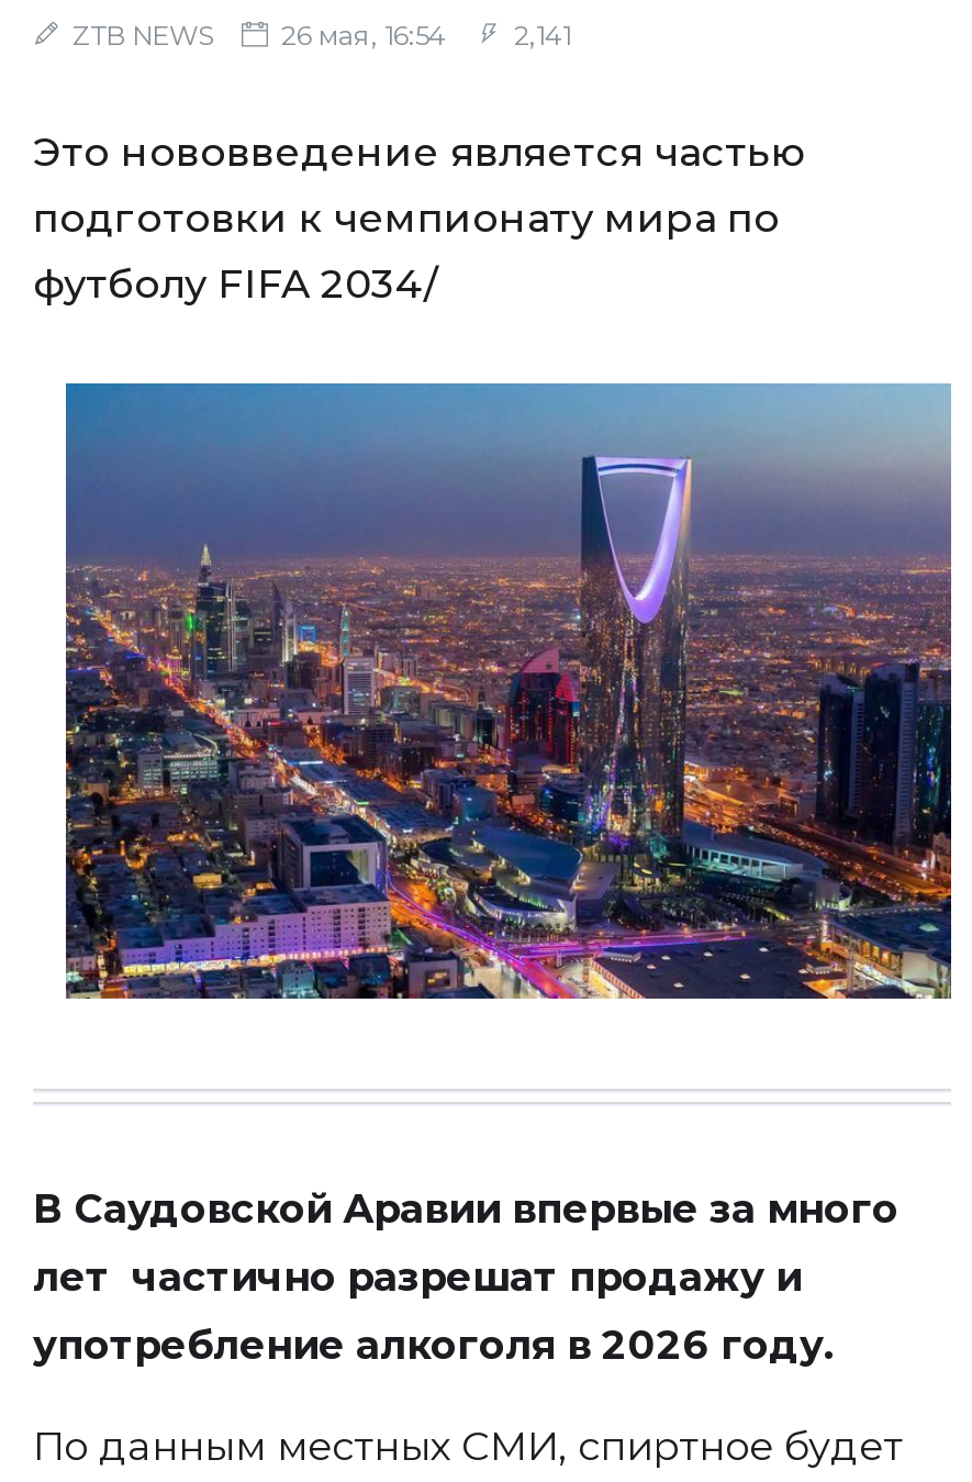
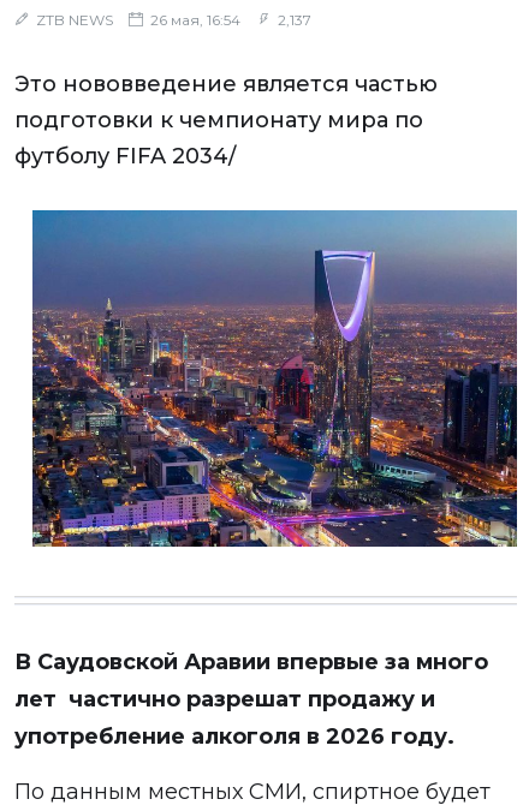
[72,19,571,52] ZTB NEWS 26 мая, 16:54 2,141 -> [36,11,311,29] ZTB NEWS 26 мая, 16:54 2,137

